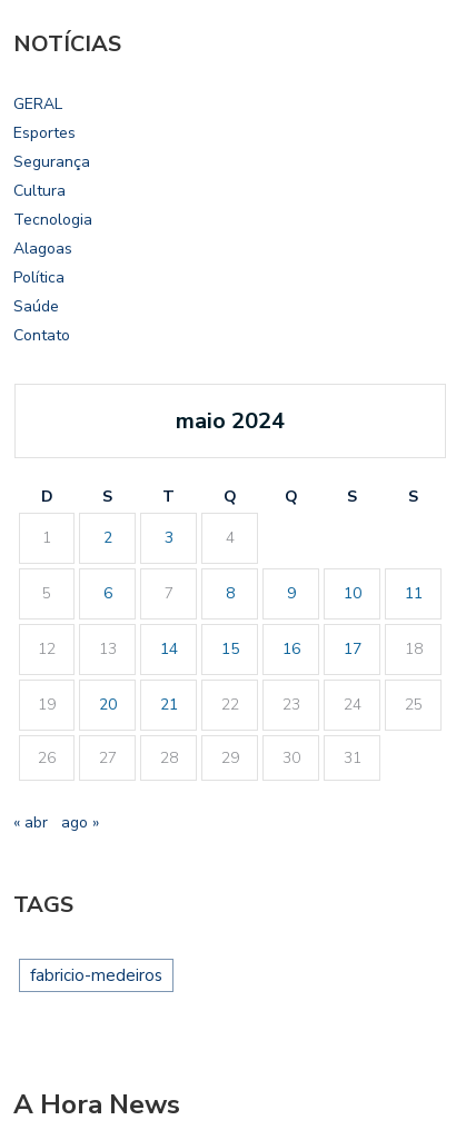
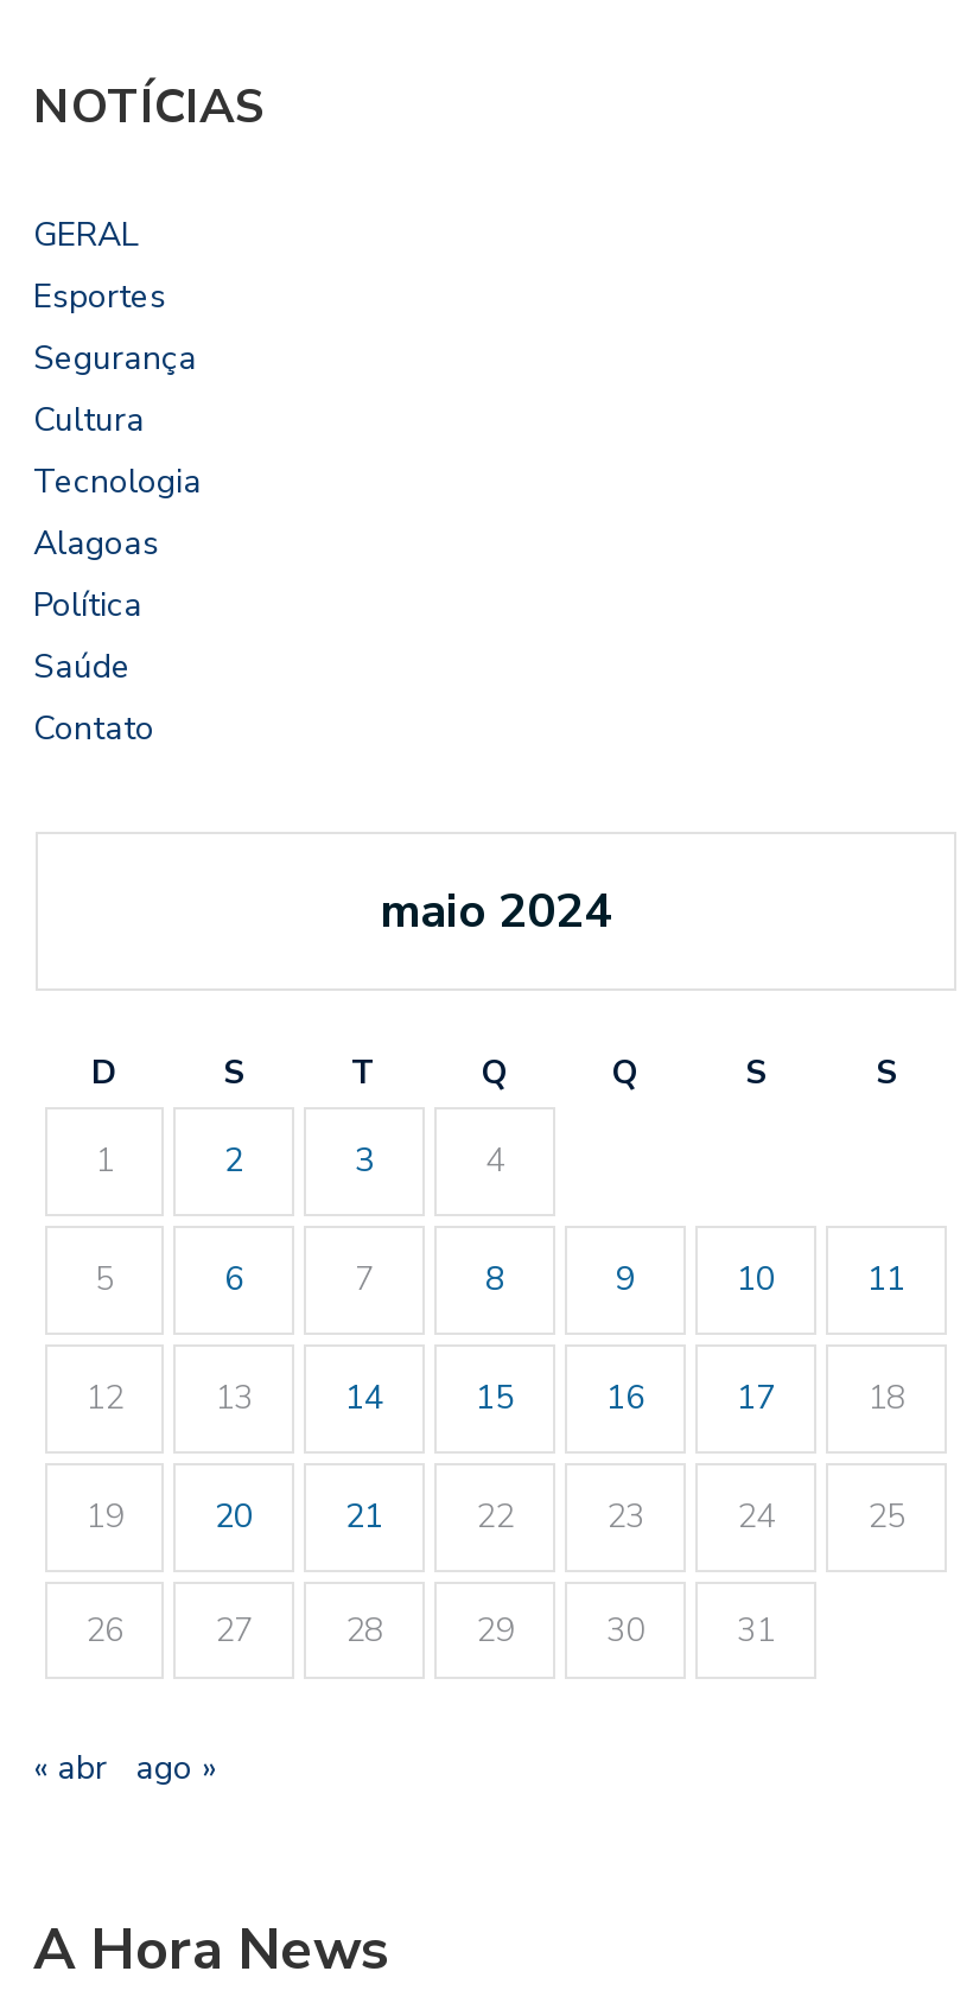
[13,890,162,987] TAGS | fabricio-medeiros -> none

